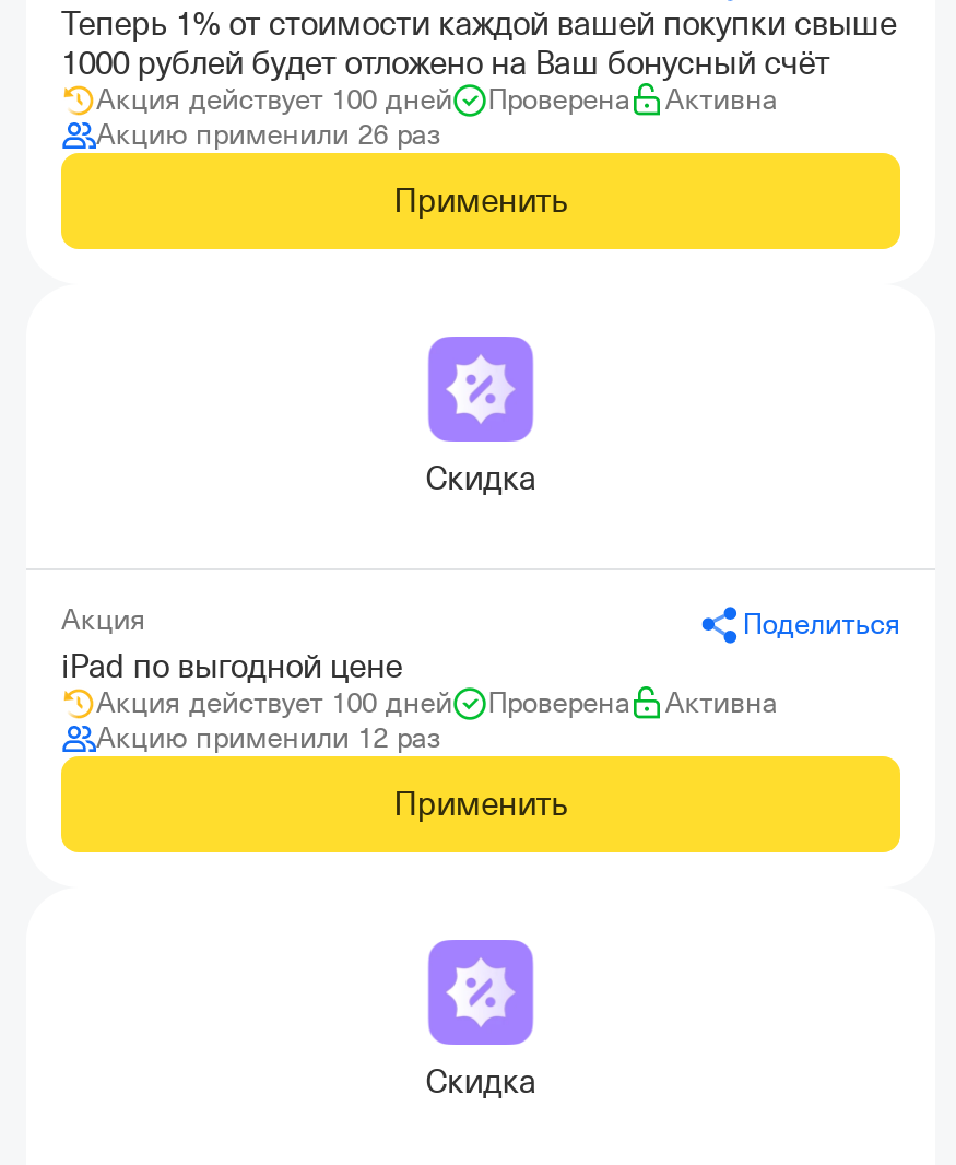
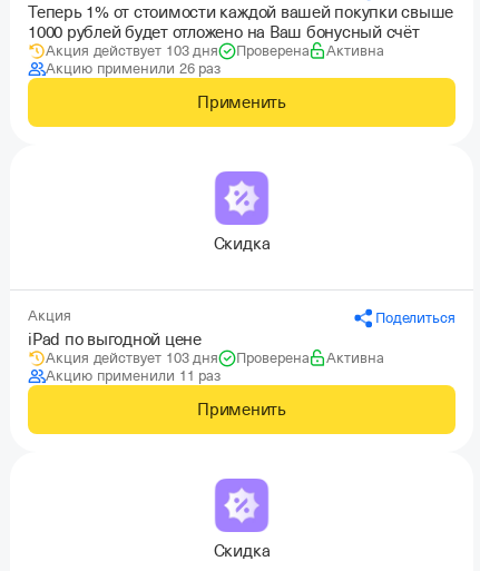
[96,83,453,116] Акция действует 100 дней -> [46,42,219,59] Акция действует 103 дня
[96,686,453,719] Акция действует 100 дней -> [46,350,219,366] Акция действует 103 дня
[96,721,440,754] Акцию применили 12 раз -> [46,367,221,384] Акцию применили 11 раз

